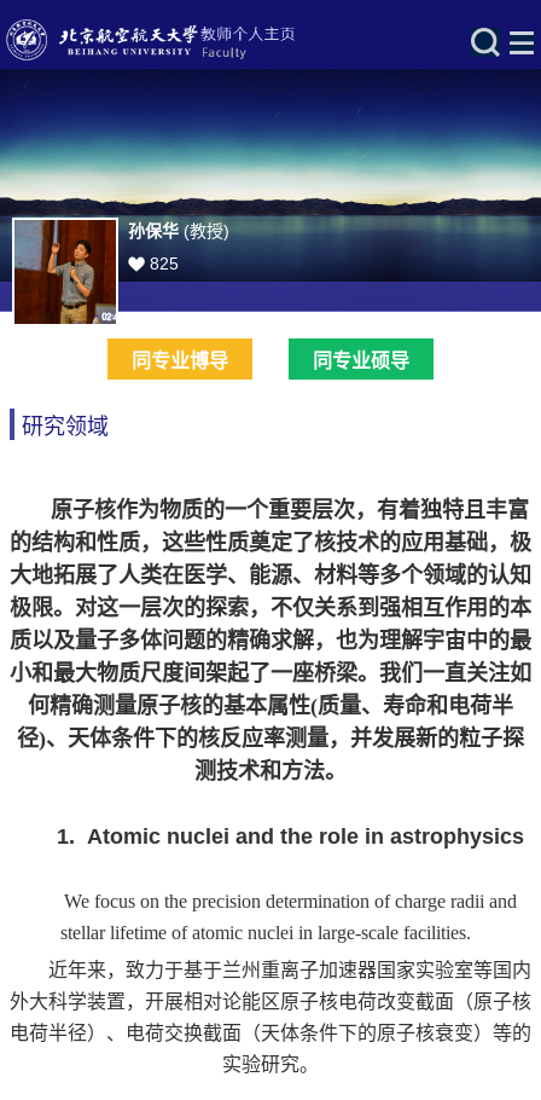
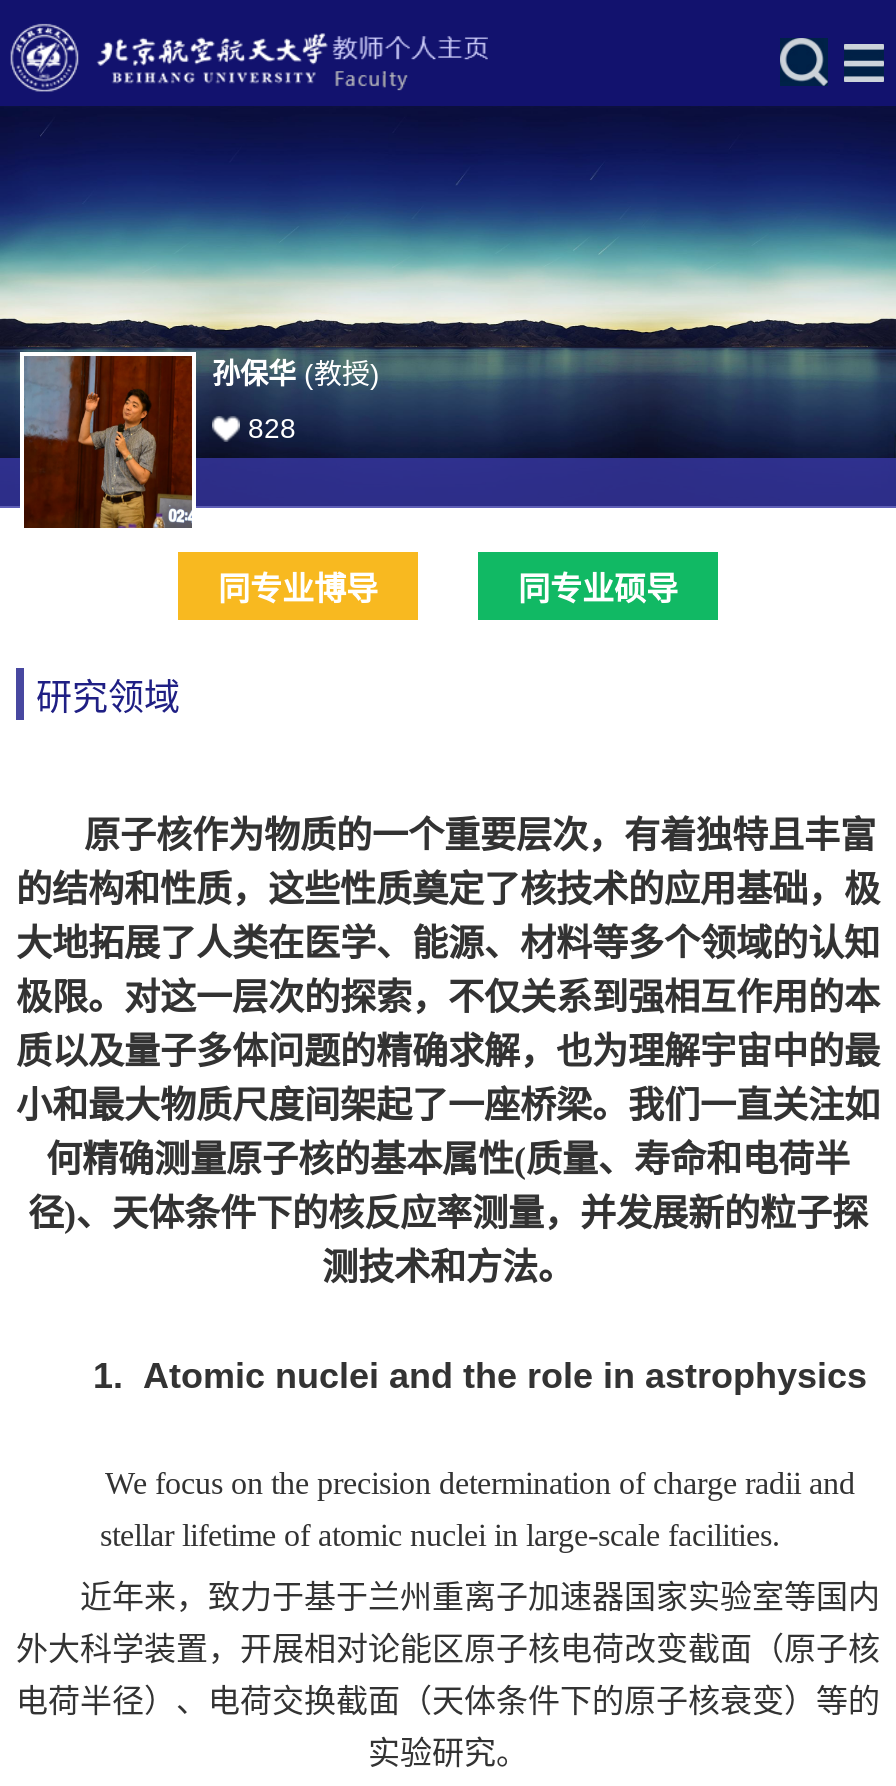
[150,254,179,273] 825 -> [248,412,296,444] 828

